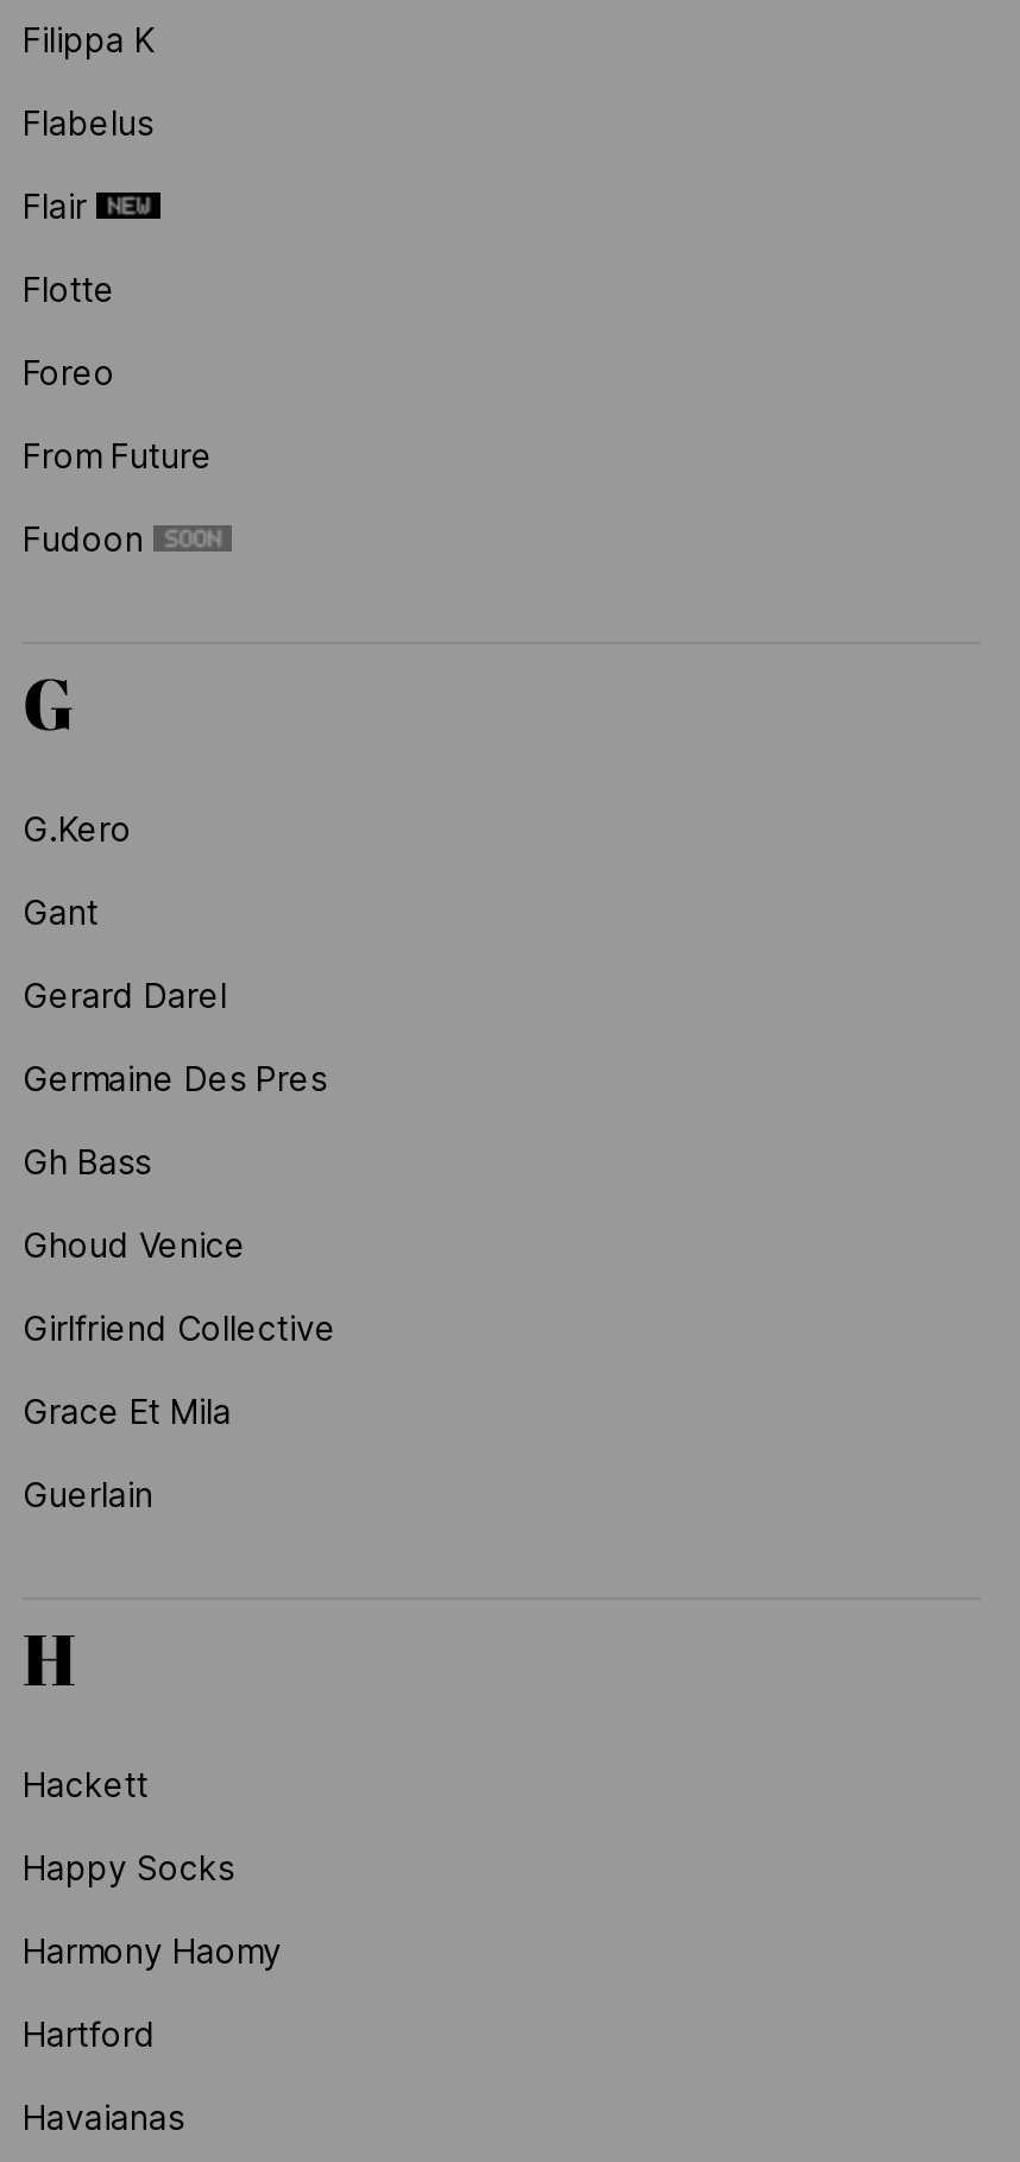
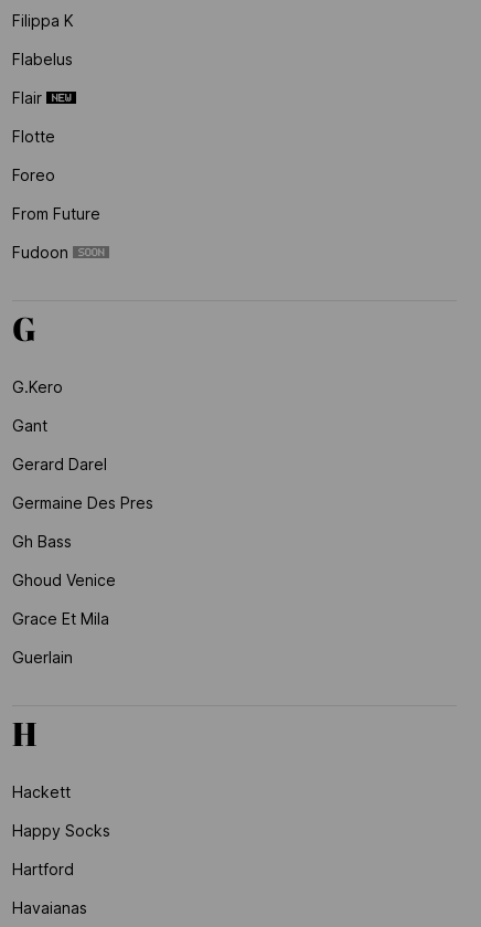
[23,1307,336,1348] Girlfriend Collective -> none
[23,1930,282,1971] Harmony Haomy -> none

